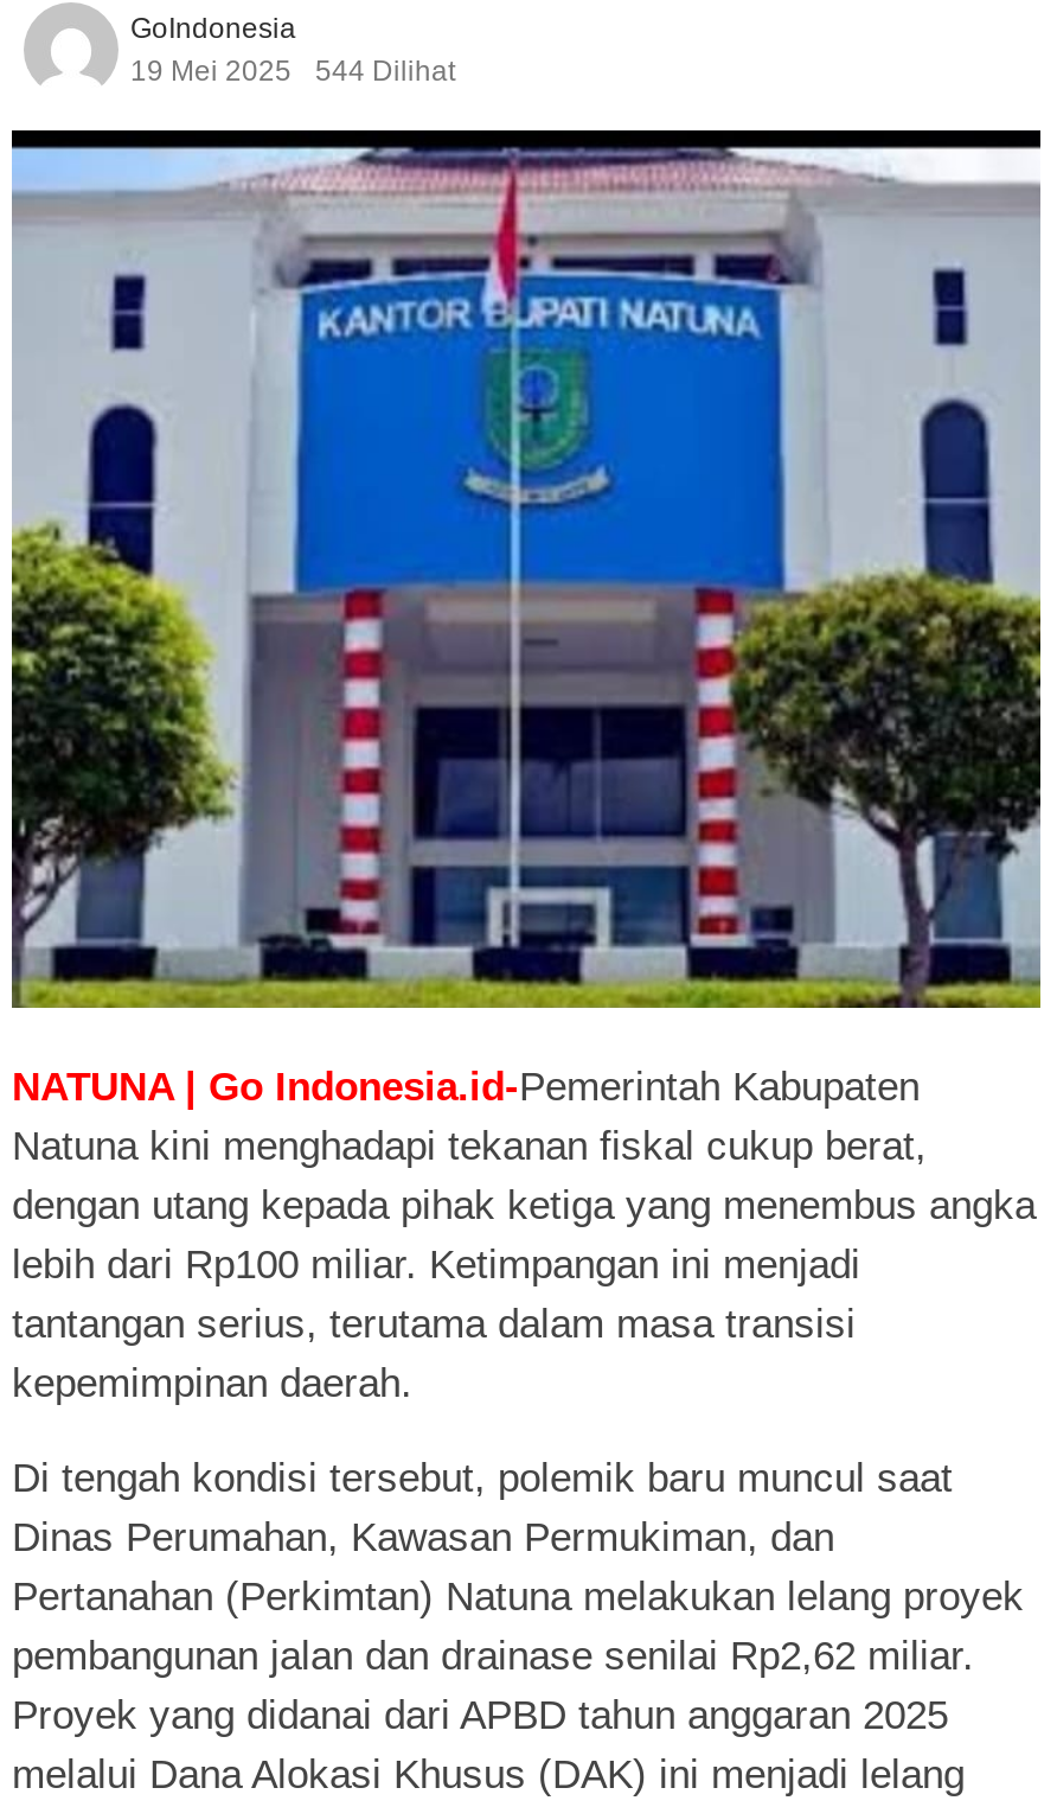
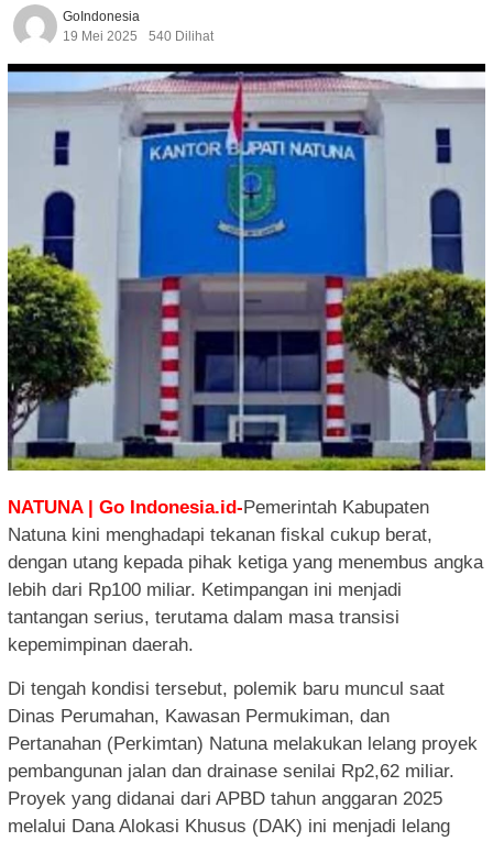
[130,55,455,89] 19 Mei 2025 544 Dilihat -> [63,29,213,44] 19 Mei 2025 540 Dilihat

